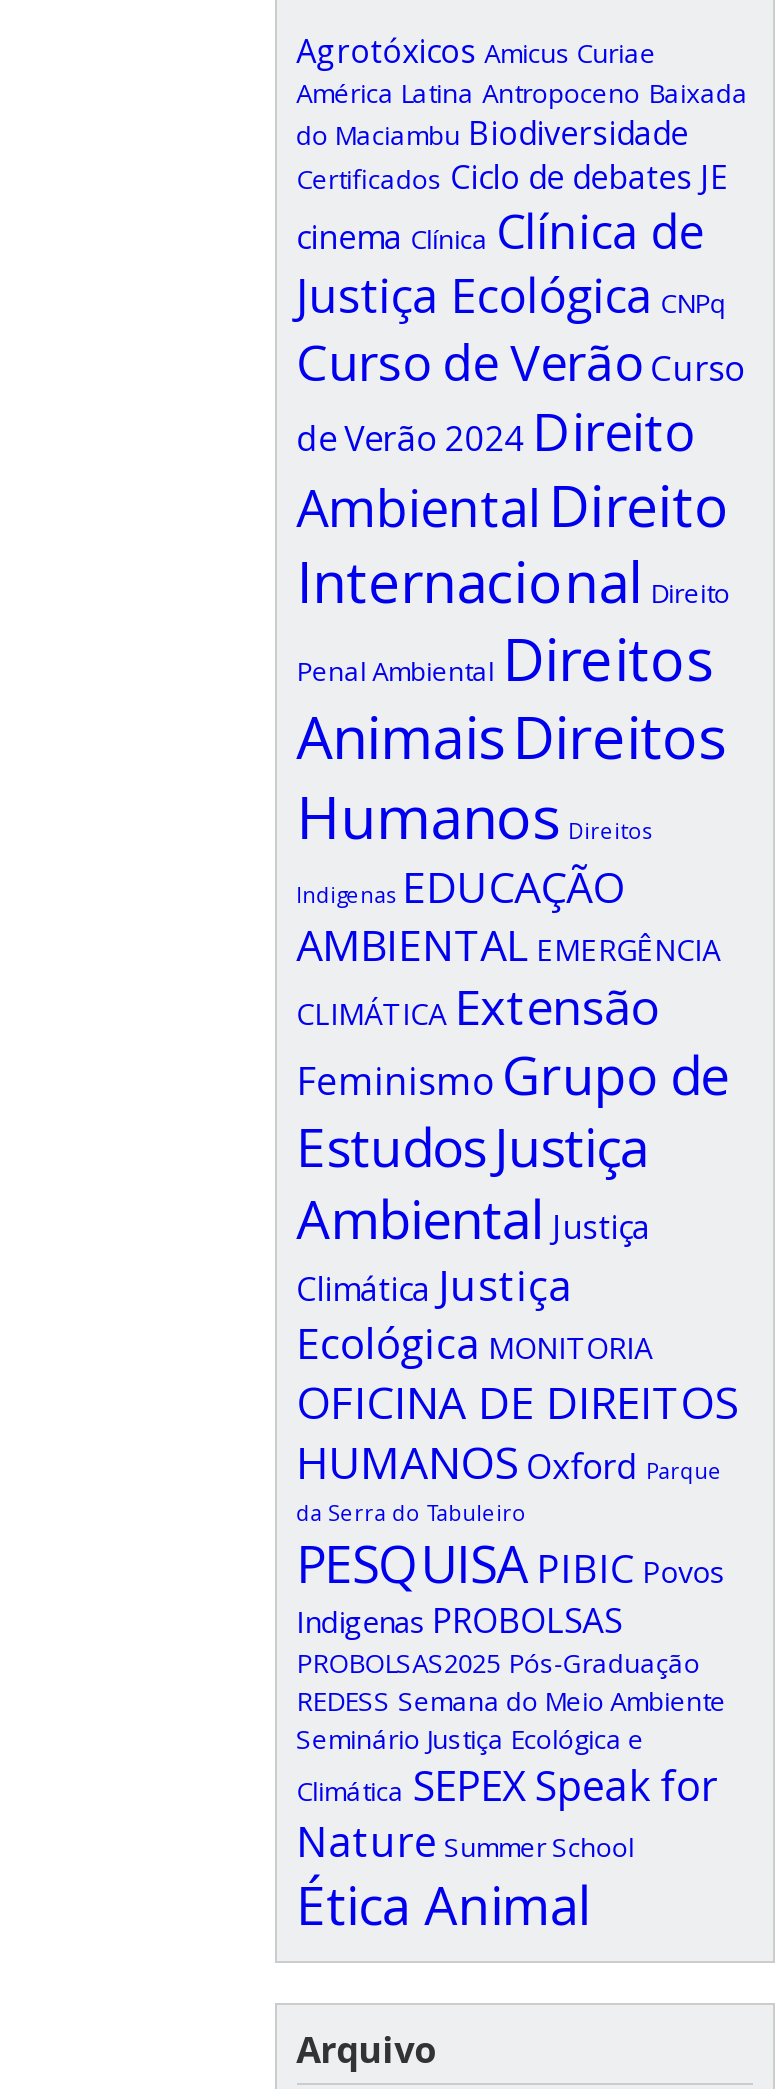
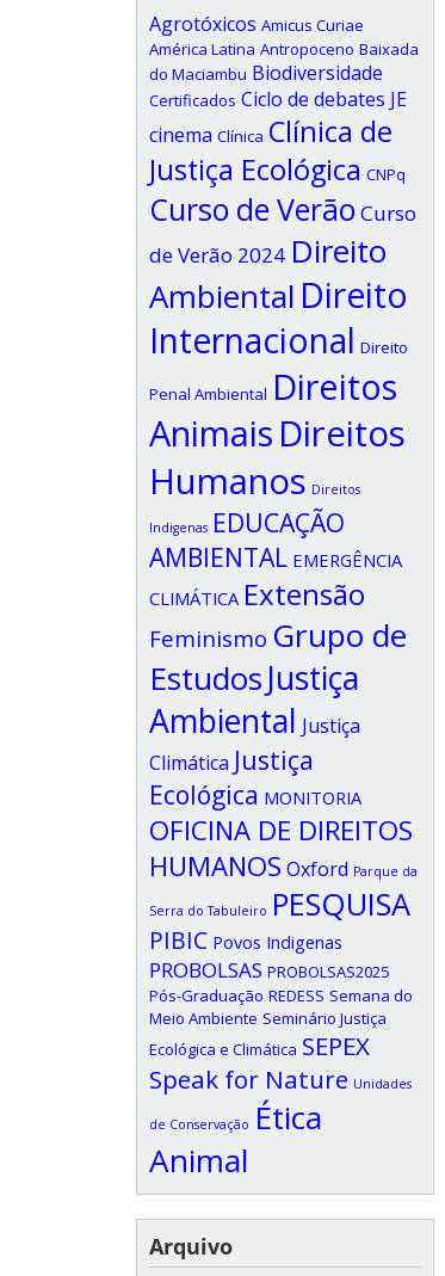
[296,1431,726,1941] HUMANOS Oxford Parque | da Serra do Tabuleiro | PESQUISA PIBIC Povos | Indigenas PROBOLSAS | PROBOLSAS2025 Pós-Graduação | REDESS Semana do Meio Ambiente | Seminário Justiça Ecológica e | Climática SEPEX Speak for | Nature Summer School | Ética Animal -> [149,847,417,1181] HUMANOS Oxford Parque da | Serra do Tabuleiro PESQUISA | PIBIC Povos Indigenas | PROBOLSAS PROBOLSAS2025 | Pós-Graduação REDESS Semana do | Meio Ambiente Seminário Justiça | Ecológica e Climática SEPEX | Speak for Nature Unidades | de Conservação Ética | Animal

